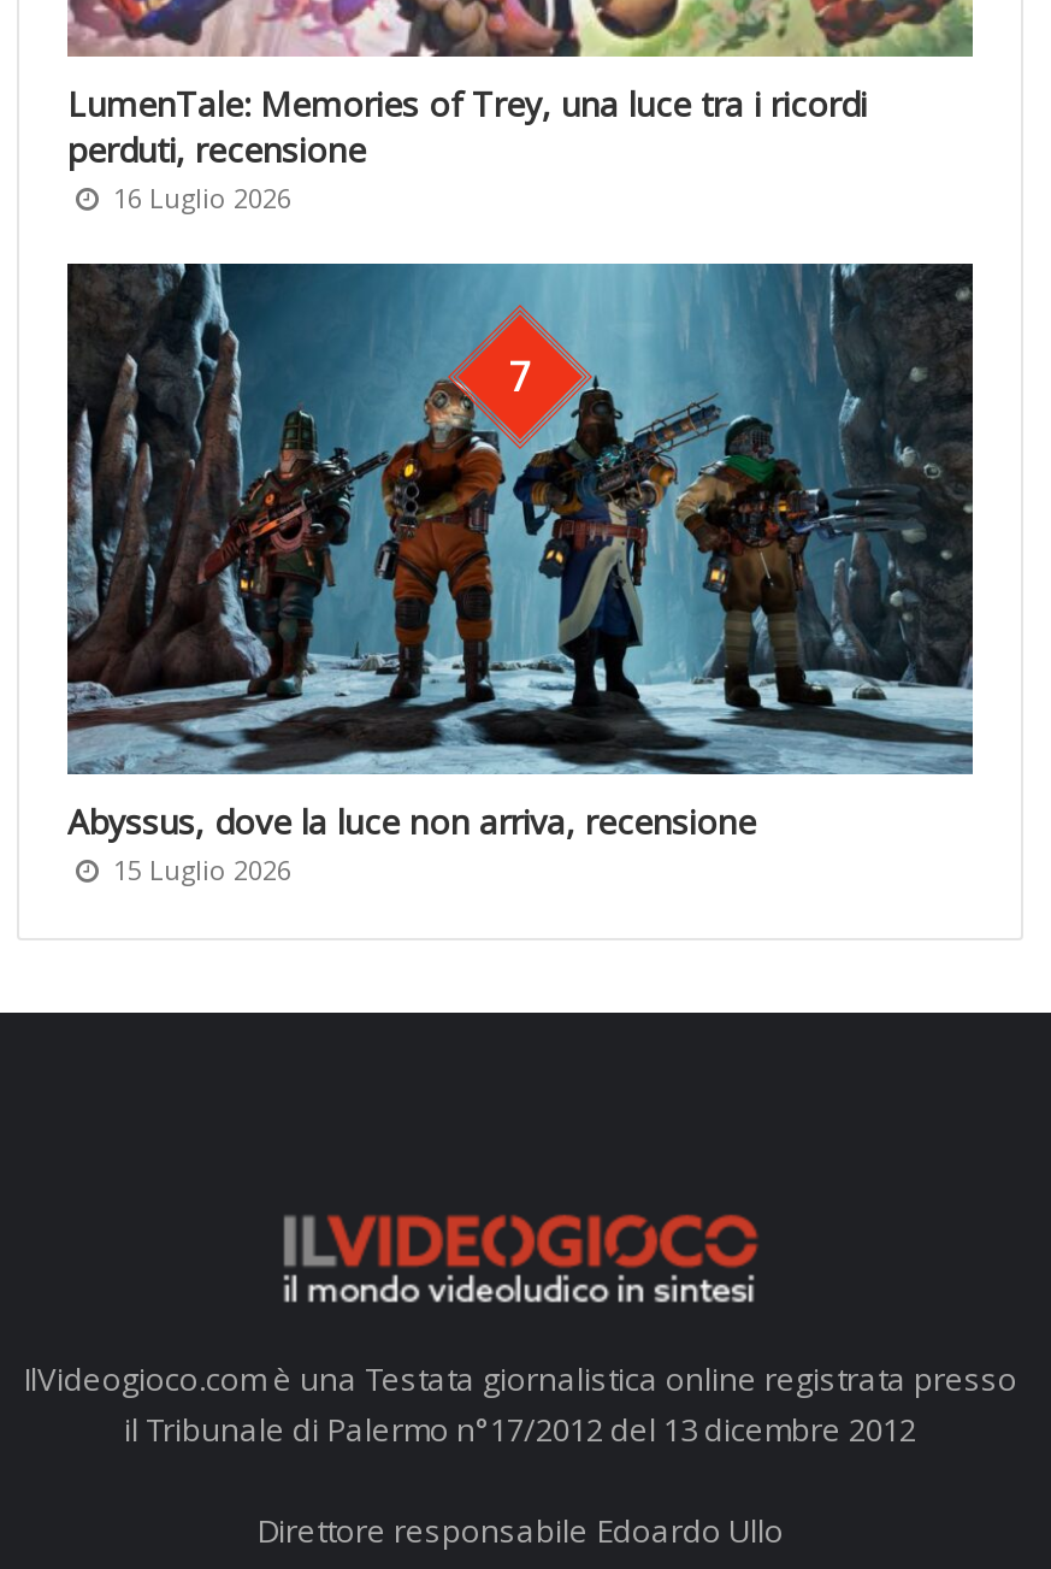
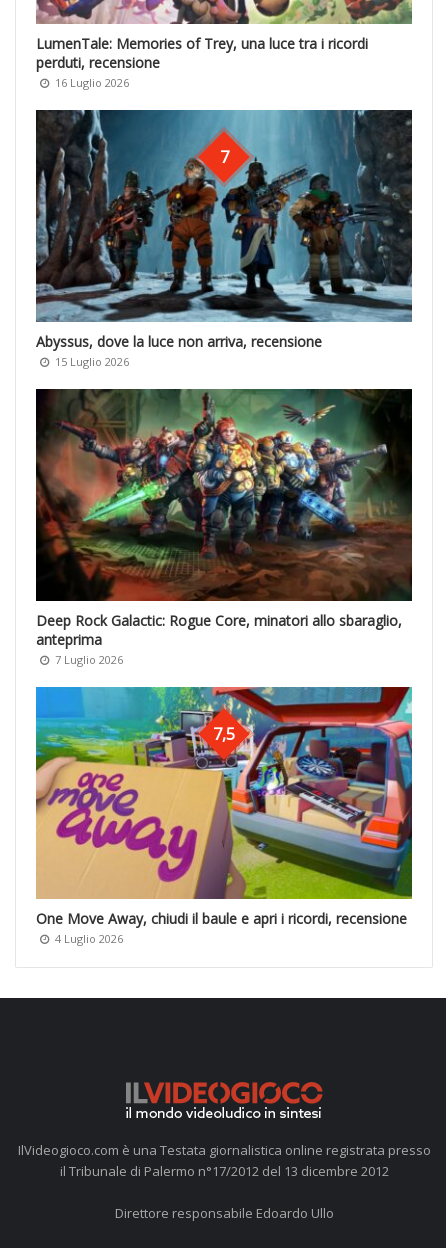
none -> [35,388,413,667] [image] | Deep Rock Galactic: Rogue Core, minatori allo sbaraglio, | anteprima | 7 Luglio 2026
none -> [35,686,413,900] [image] | 7,5
none -> [36,909,407,946] One Move Away, chiudi il baule e apri i ricordi, recensione | 4 Luglio 2026

